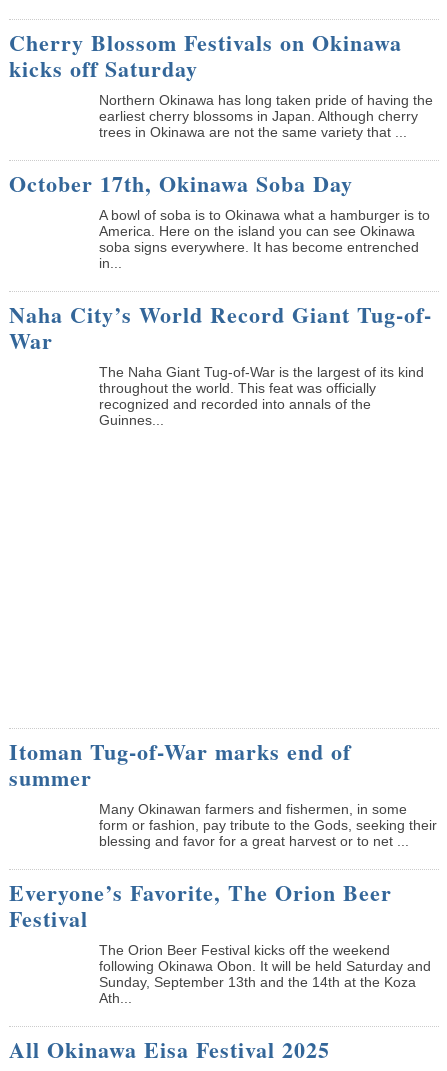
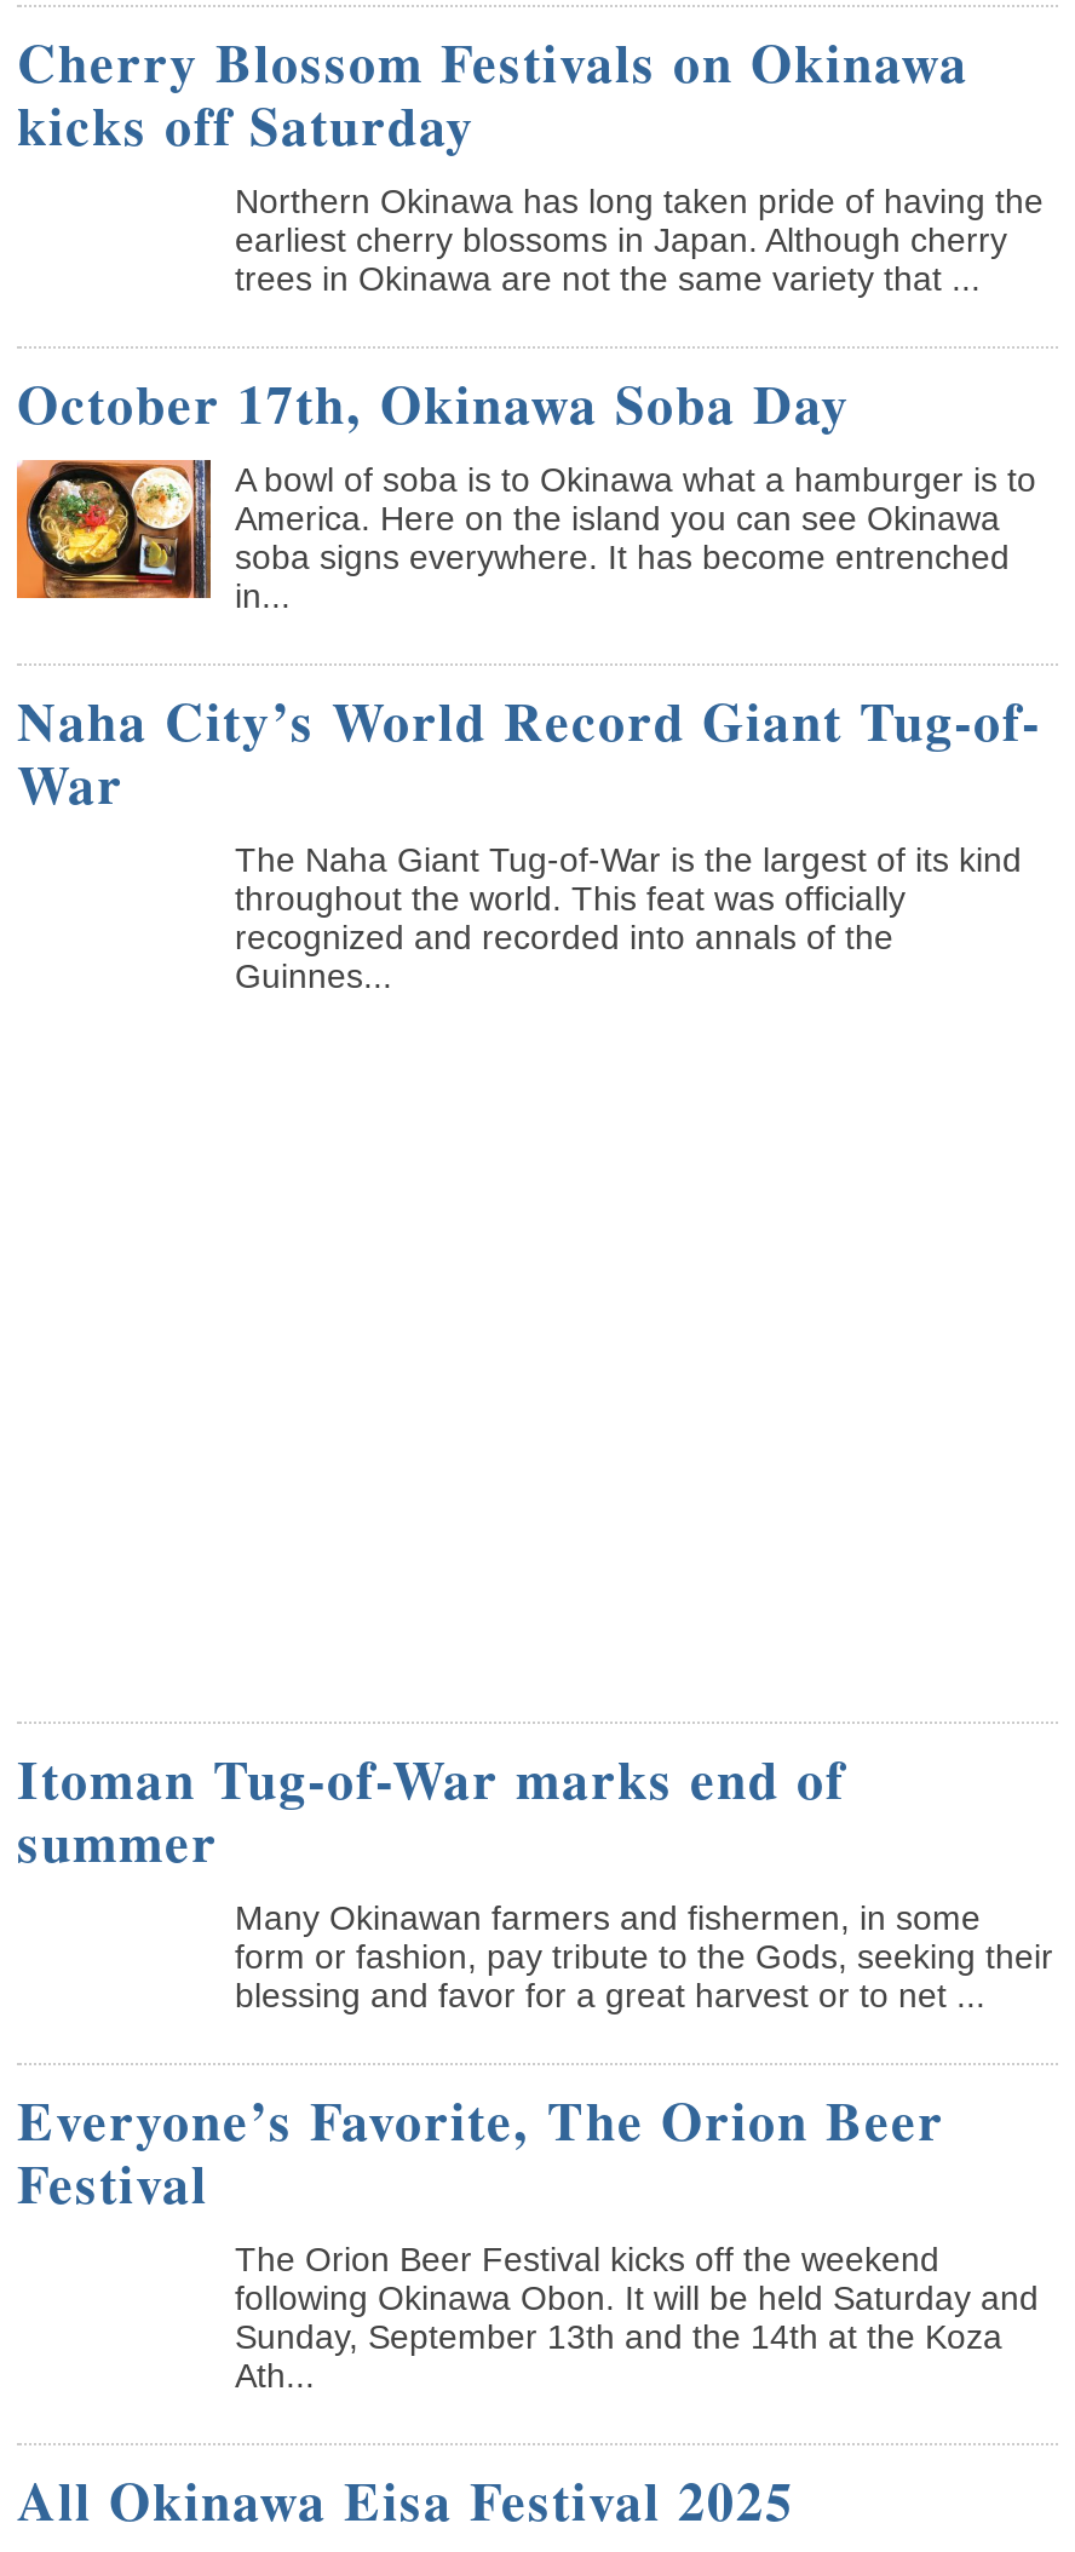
none -> [15,458,213,600] [image]

